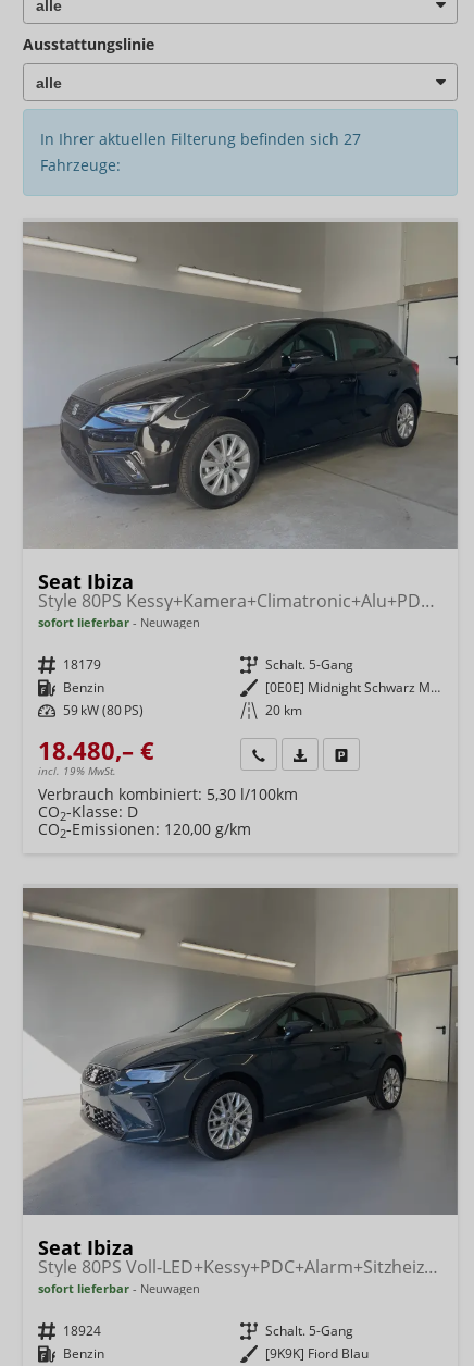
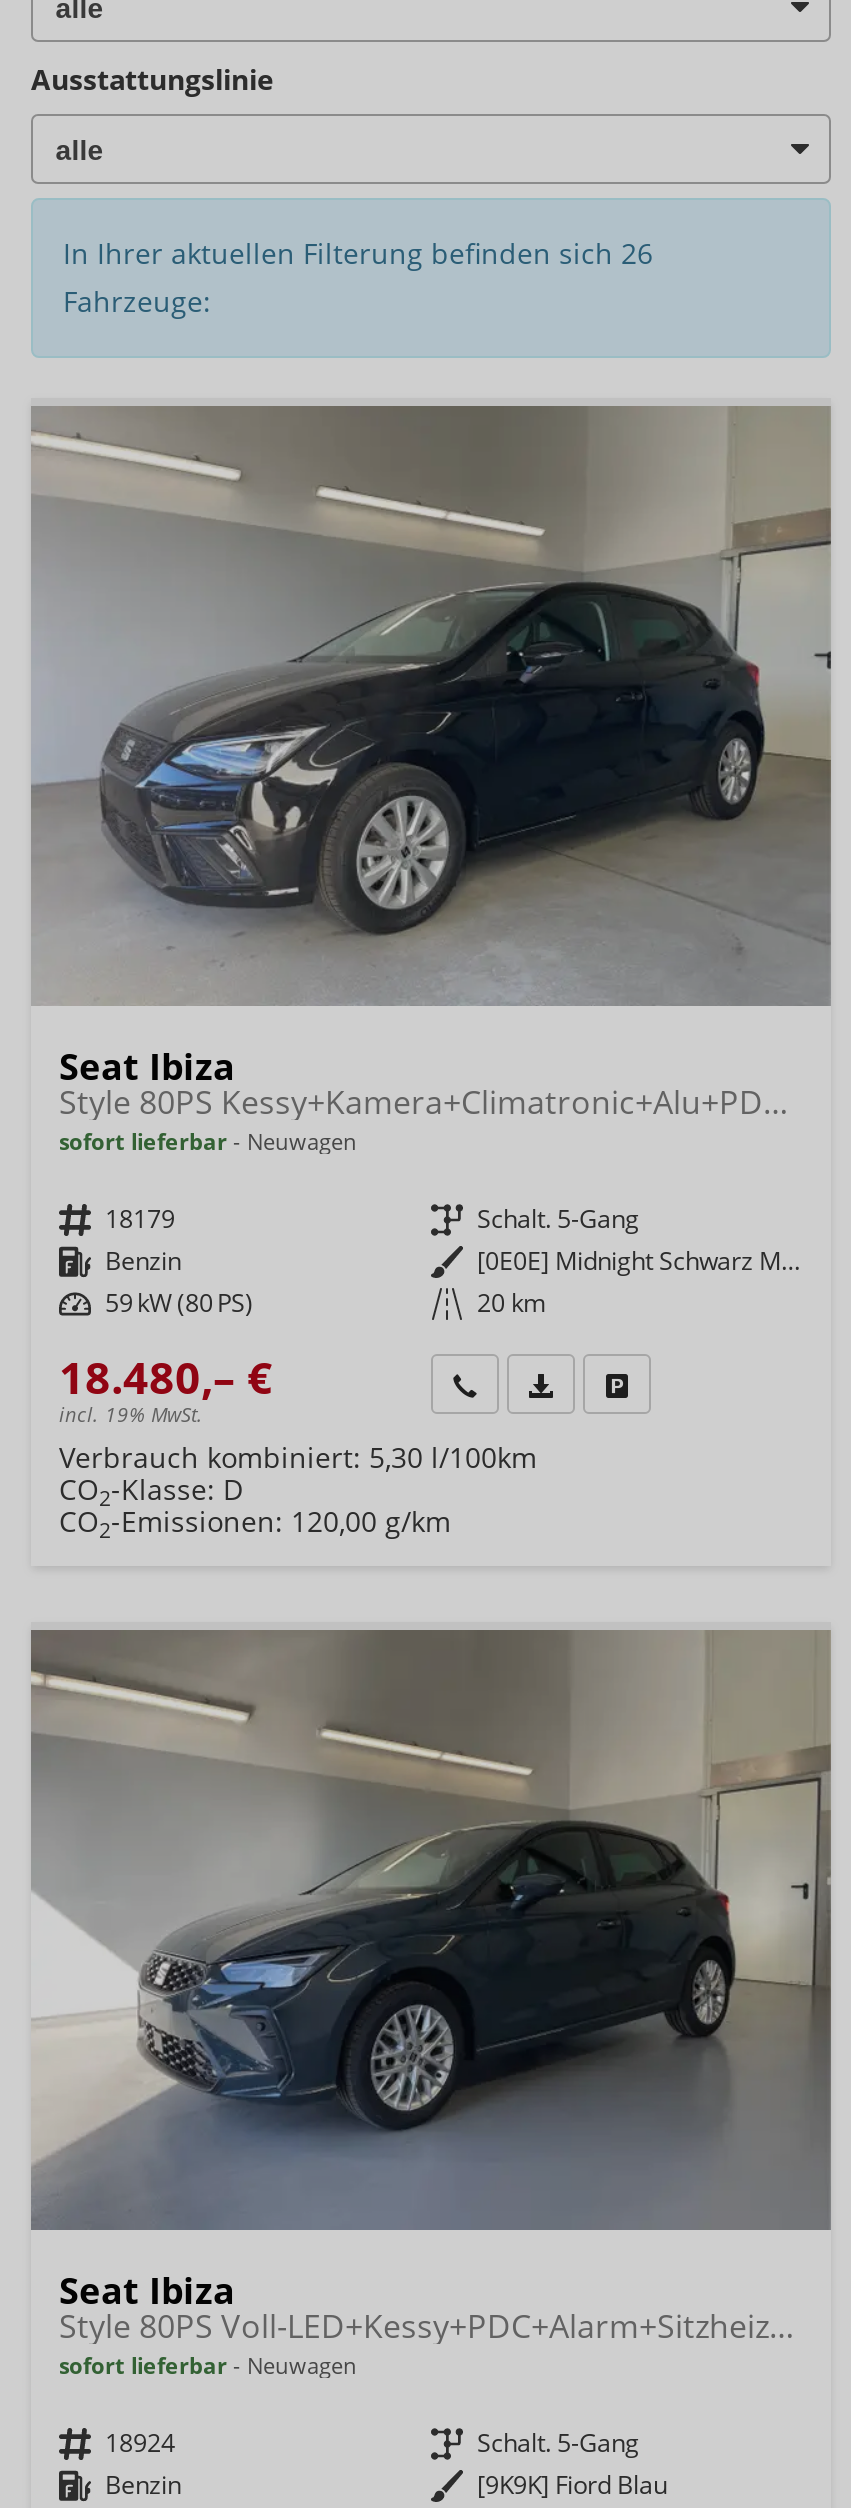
[40,129,361,150] In Ihrer aktuellen Filterung befinden sich 27 -> [63,235,653,273] In Ihrer aktuellen Filterung befinden sich 26

